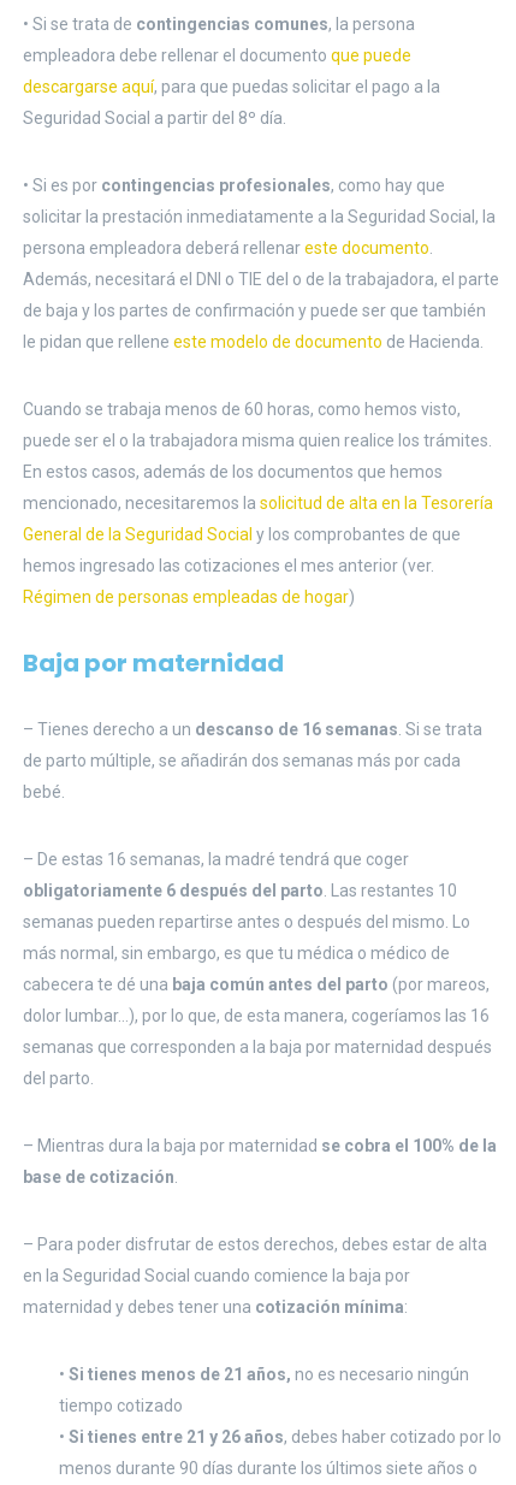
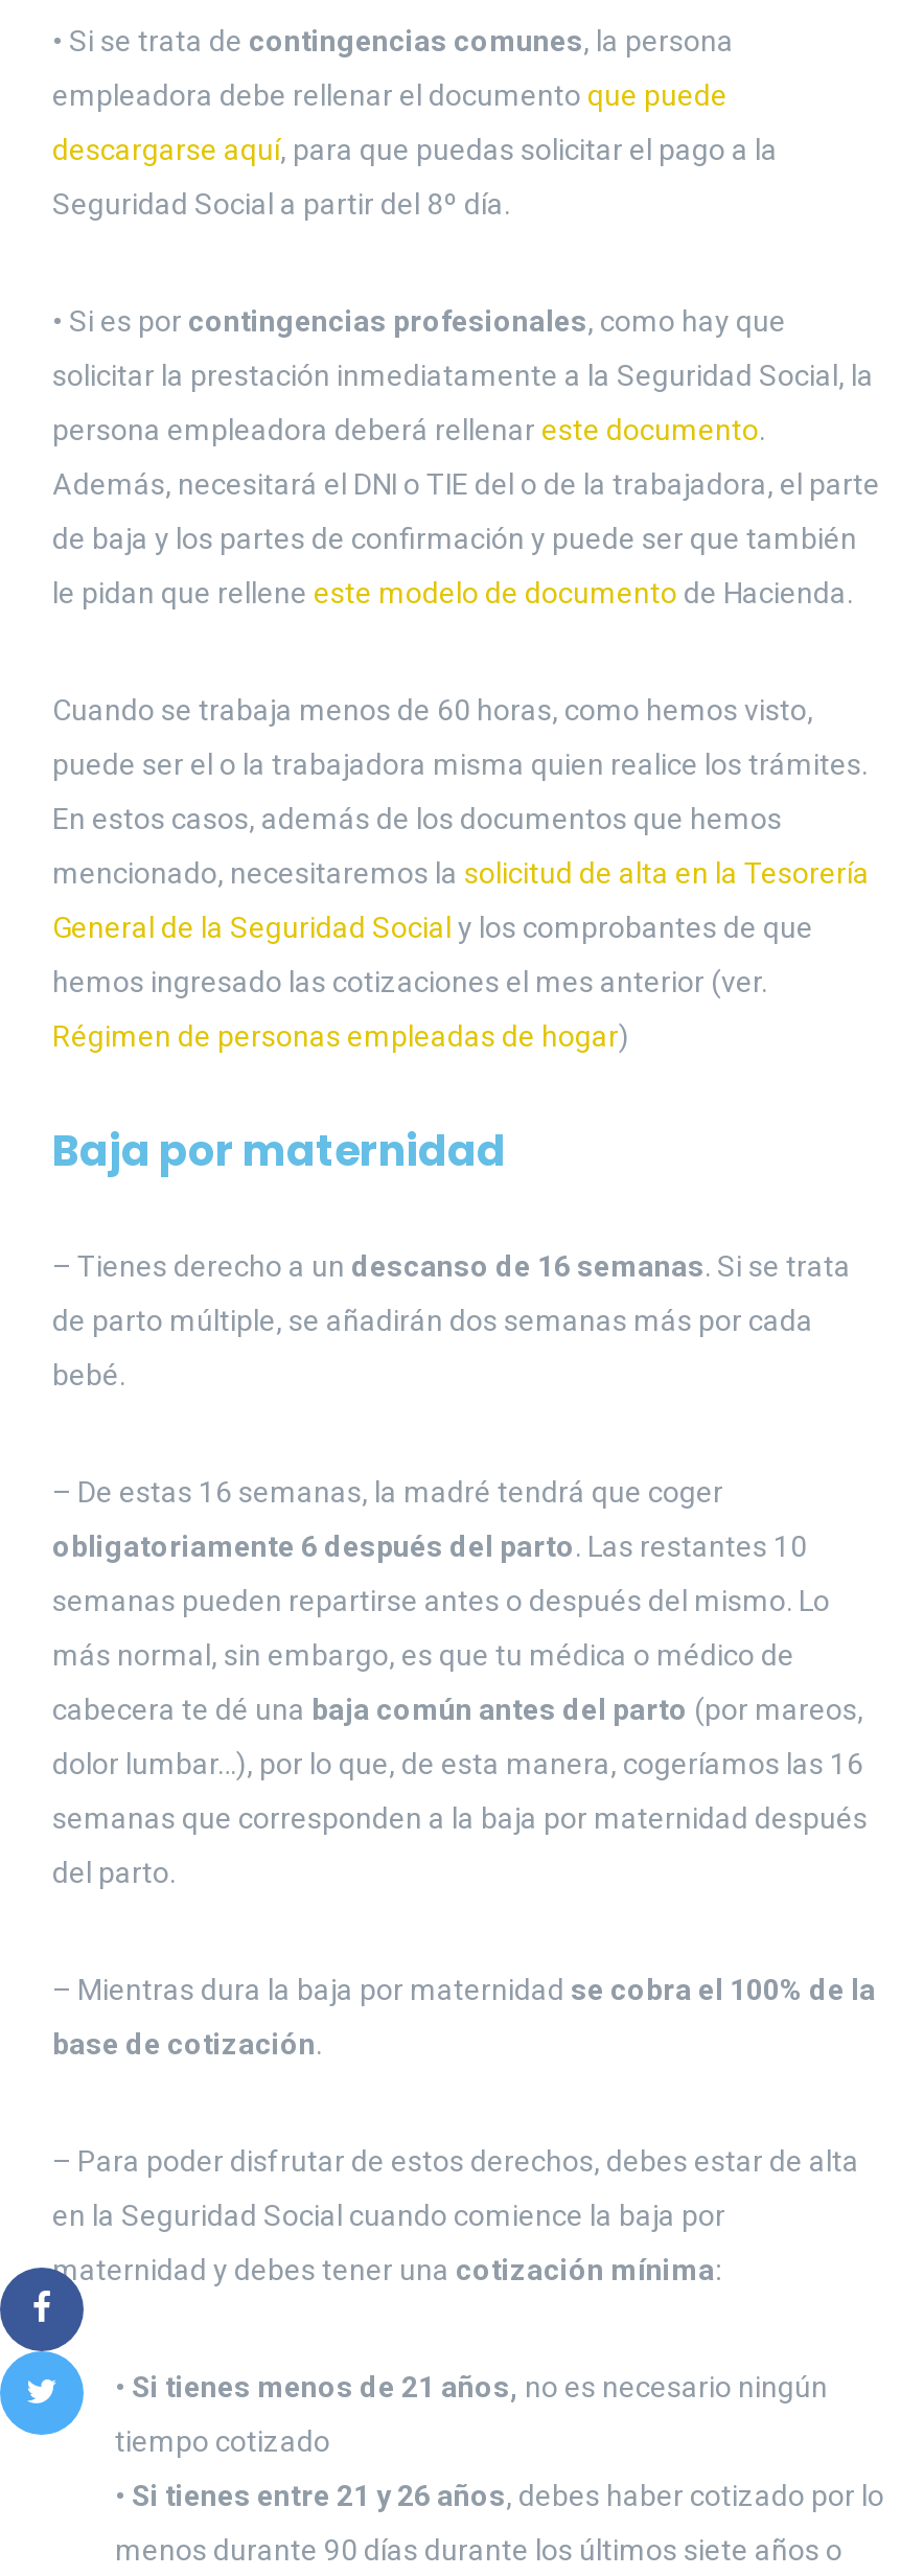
none -> [6,2265,86,2437] [image]

